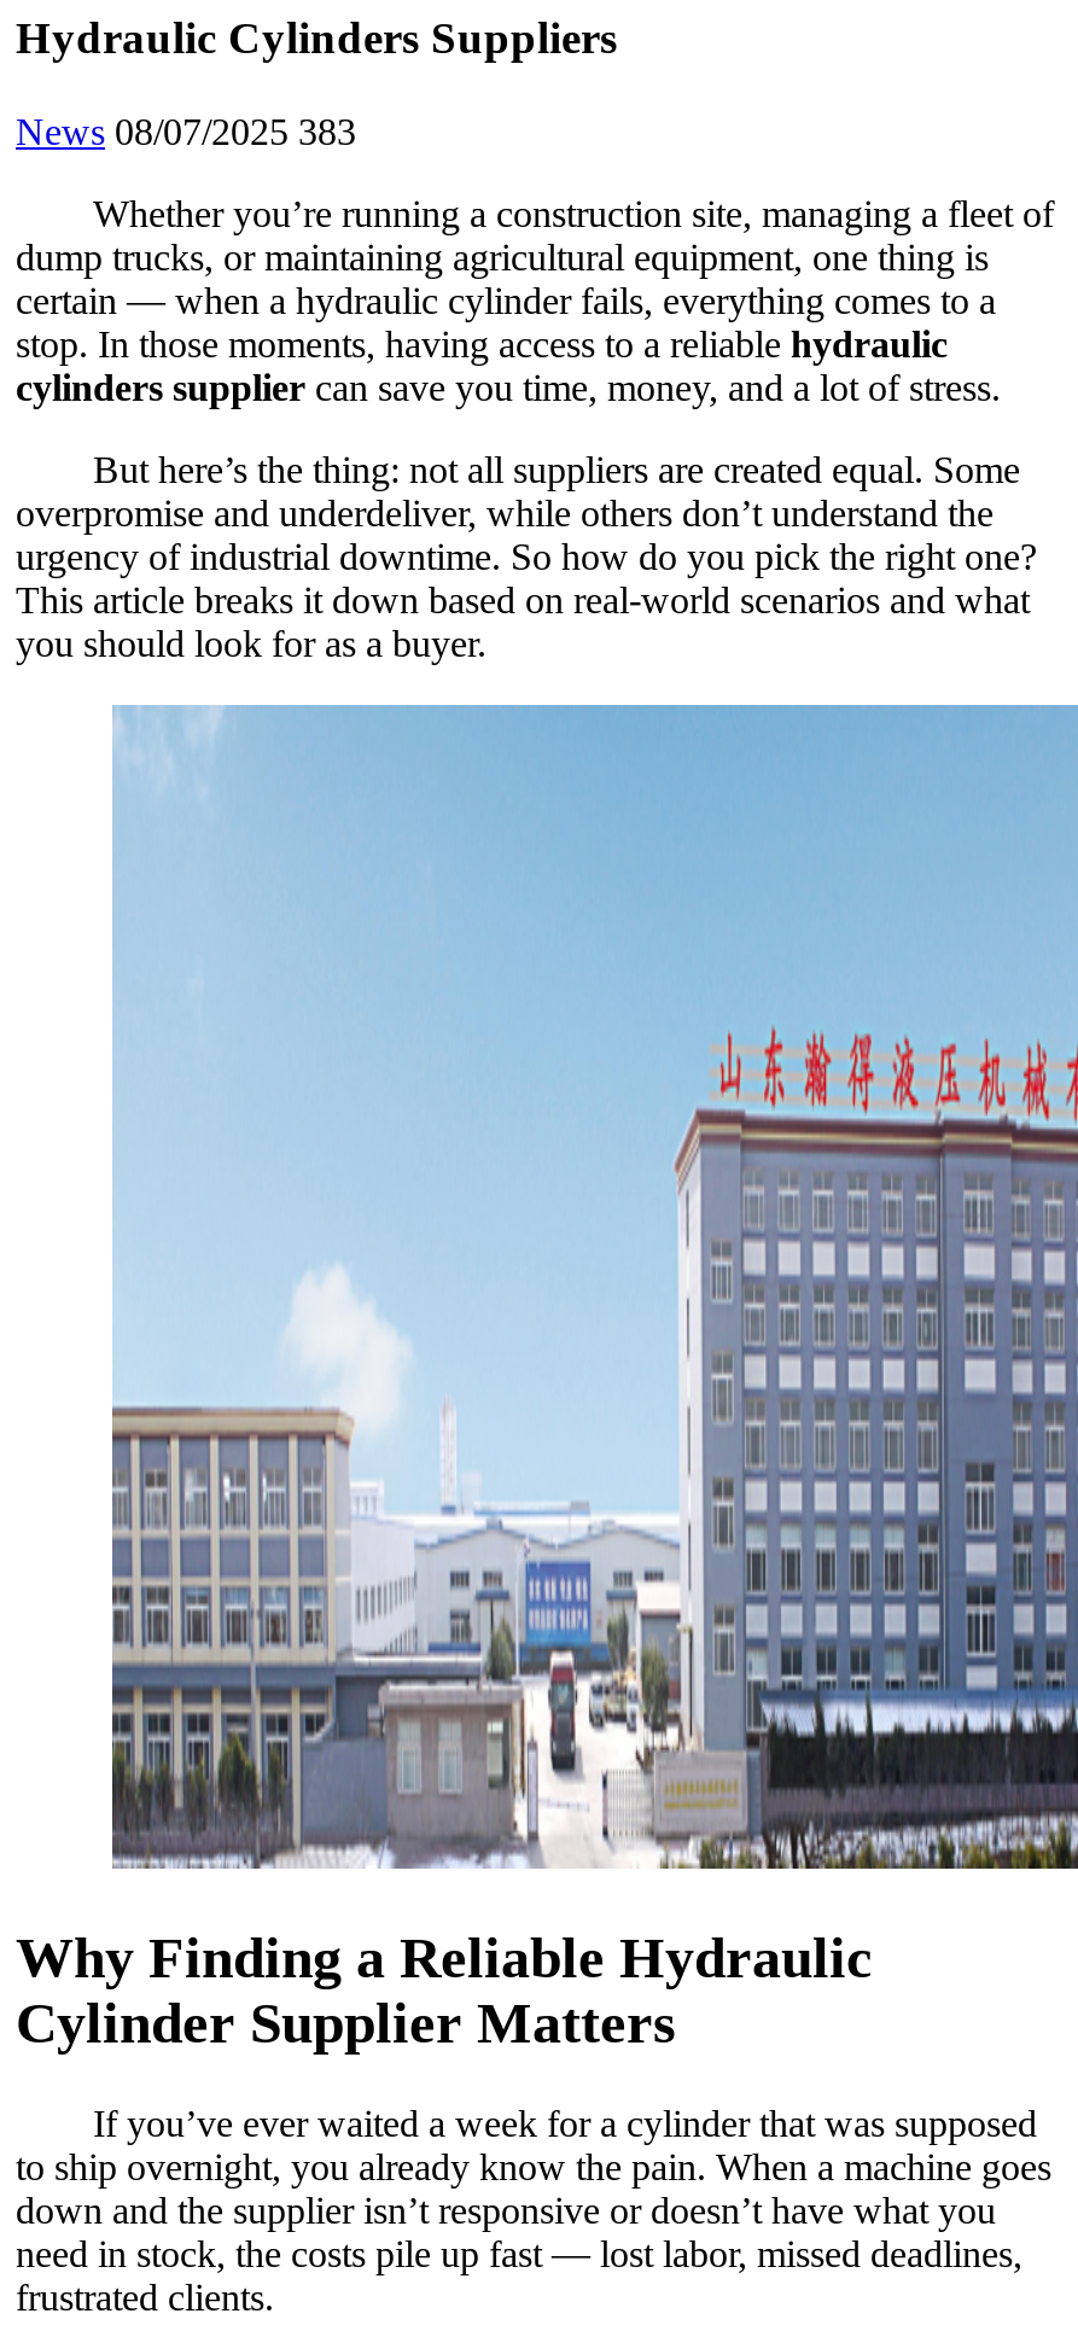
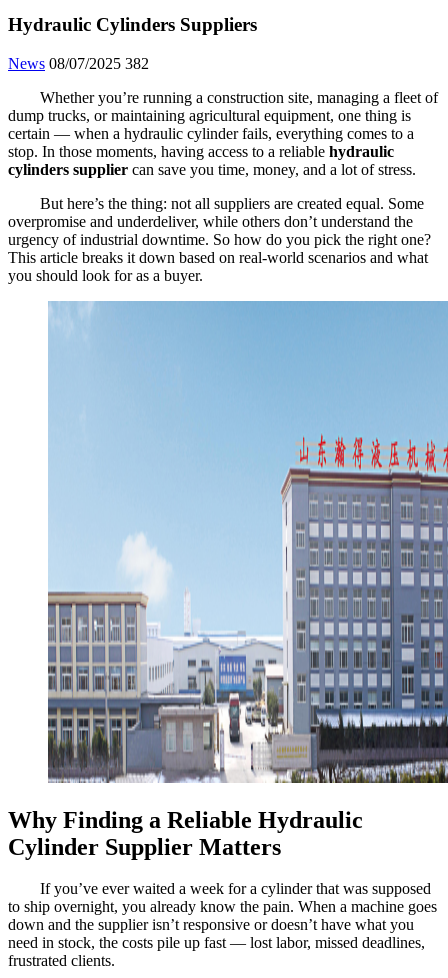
[16,110,356,151] News 08/07/2025 383 -> [8,55,149,72] News 08/07/2025 382

